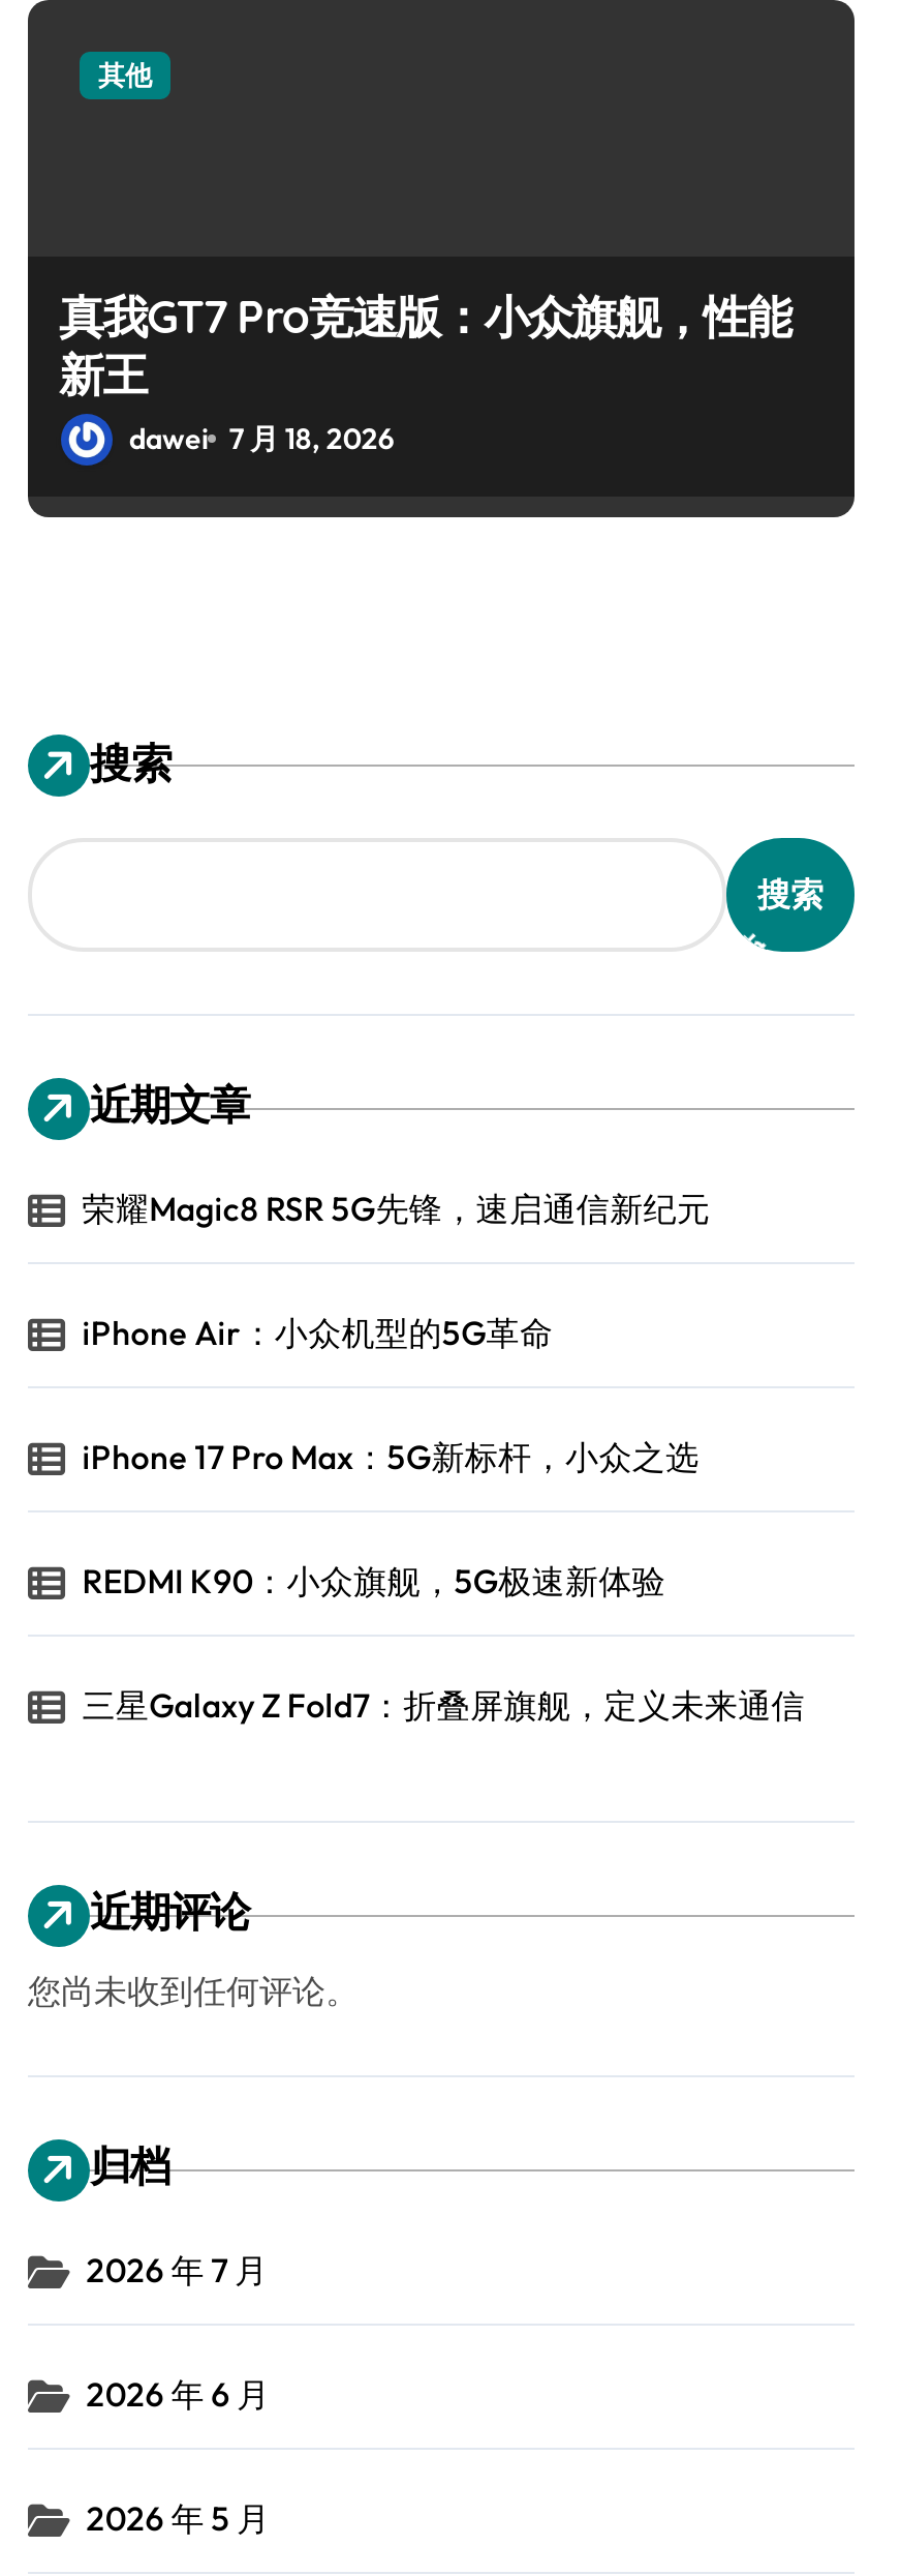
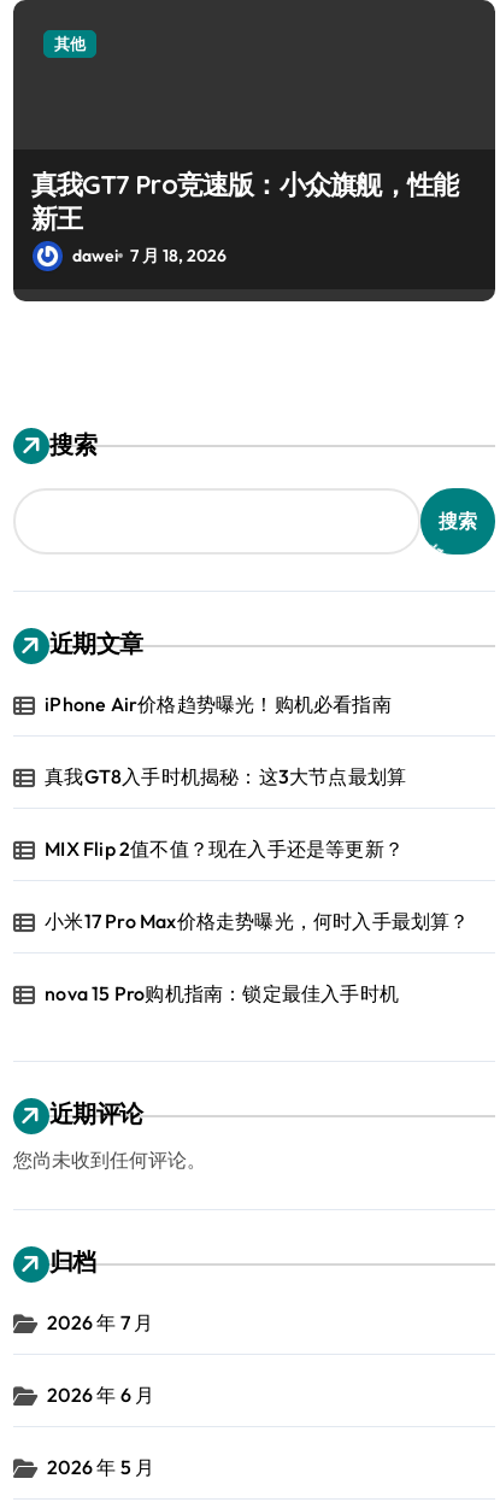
[82,1188,710,1229] 荣耀Magic8 RSR 5G先锋，速启通信新纪元 -> [45,692,391,716] iPhone Air价格趋势曝光！购机必看指南
[82,1312,553,1353] iPhone Air：小众机型的5G革命 -> [45,764,406,788] 真我GT8入手时机揭秘：这3大节点最划算
[82,1436,699,1477] iPhone 17 Pro Max：5G新标杆，小众之选 -> [45,837,404,861] MIX Flip 2值不值？现在入手还是等更新？
[82,1560,666,1601] REDMI K90：小众旗舰，5G极速新体验 -> [45,909,469,933] 小米17 Pro Max价格走势曝光，何时入手最划算？
[82,1684,805,1726] 三星Galaxy Z Fold7：折叠屏旗舰，定义未来通信 -> [45,981,399,1005] nova 15 Pro购机指南：锁定最佳入手时机

